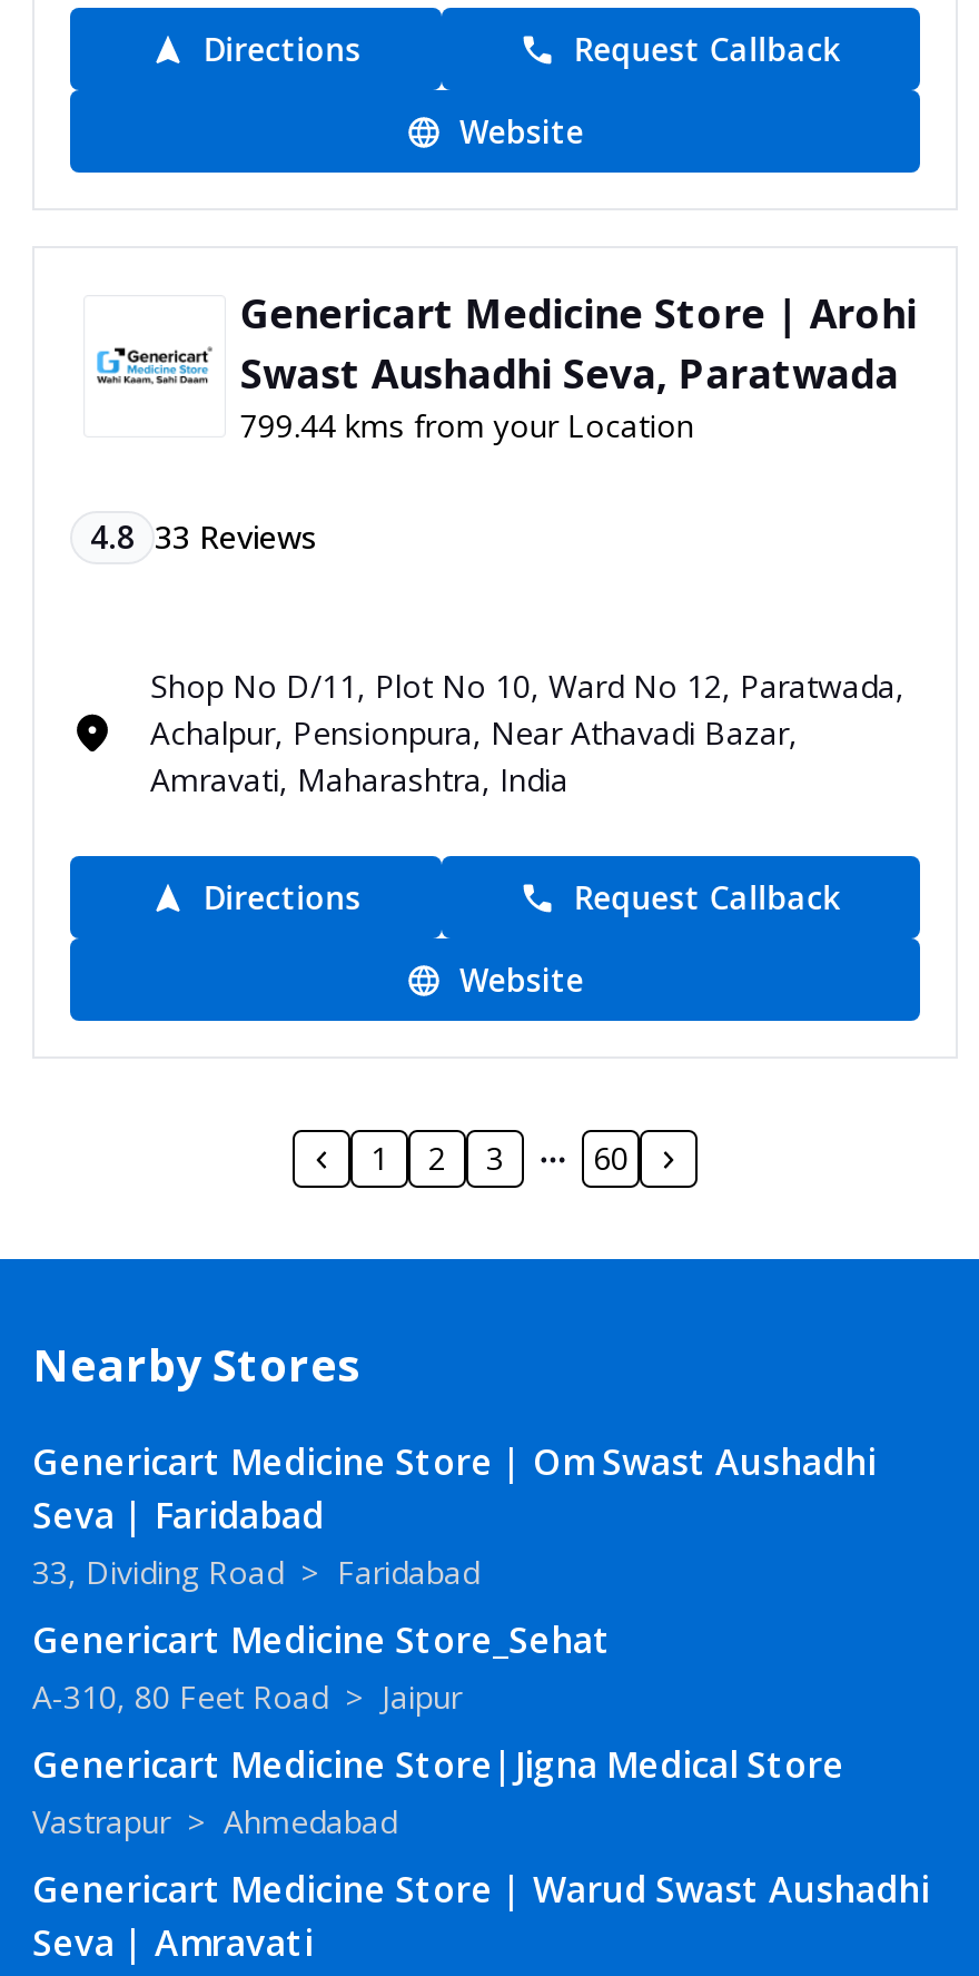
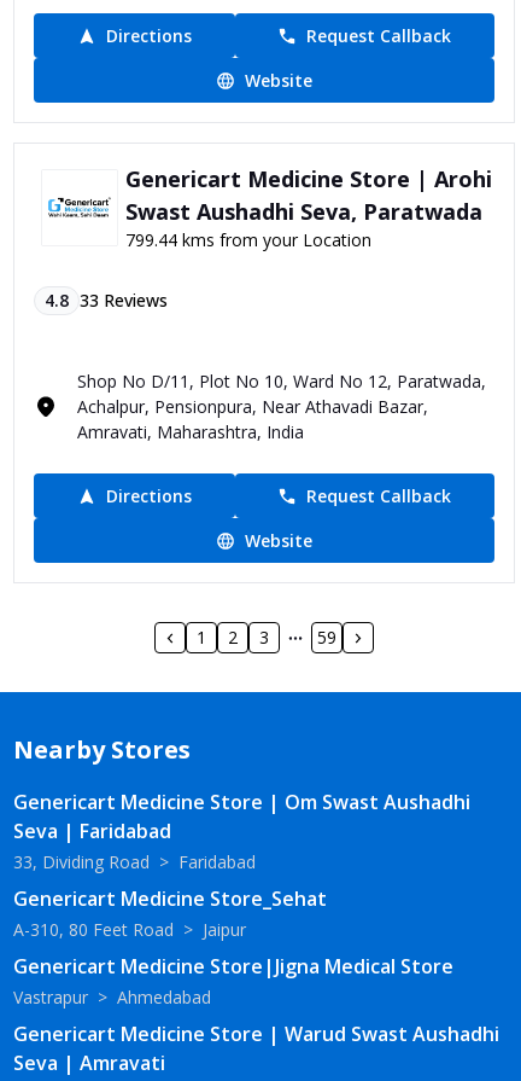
[593,1138,629,1180] 60 -> [317,626,336,649] 59

